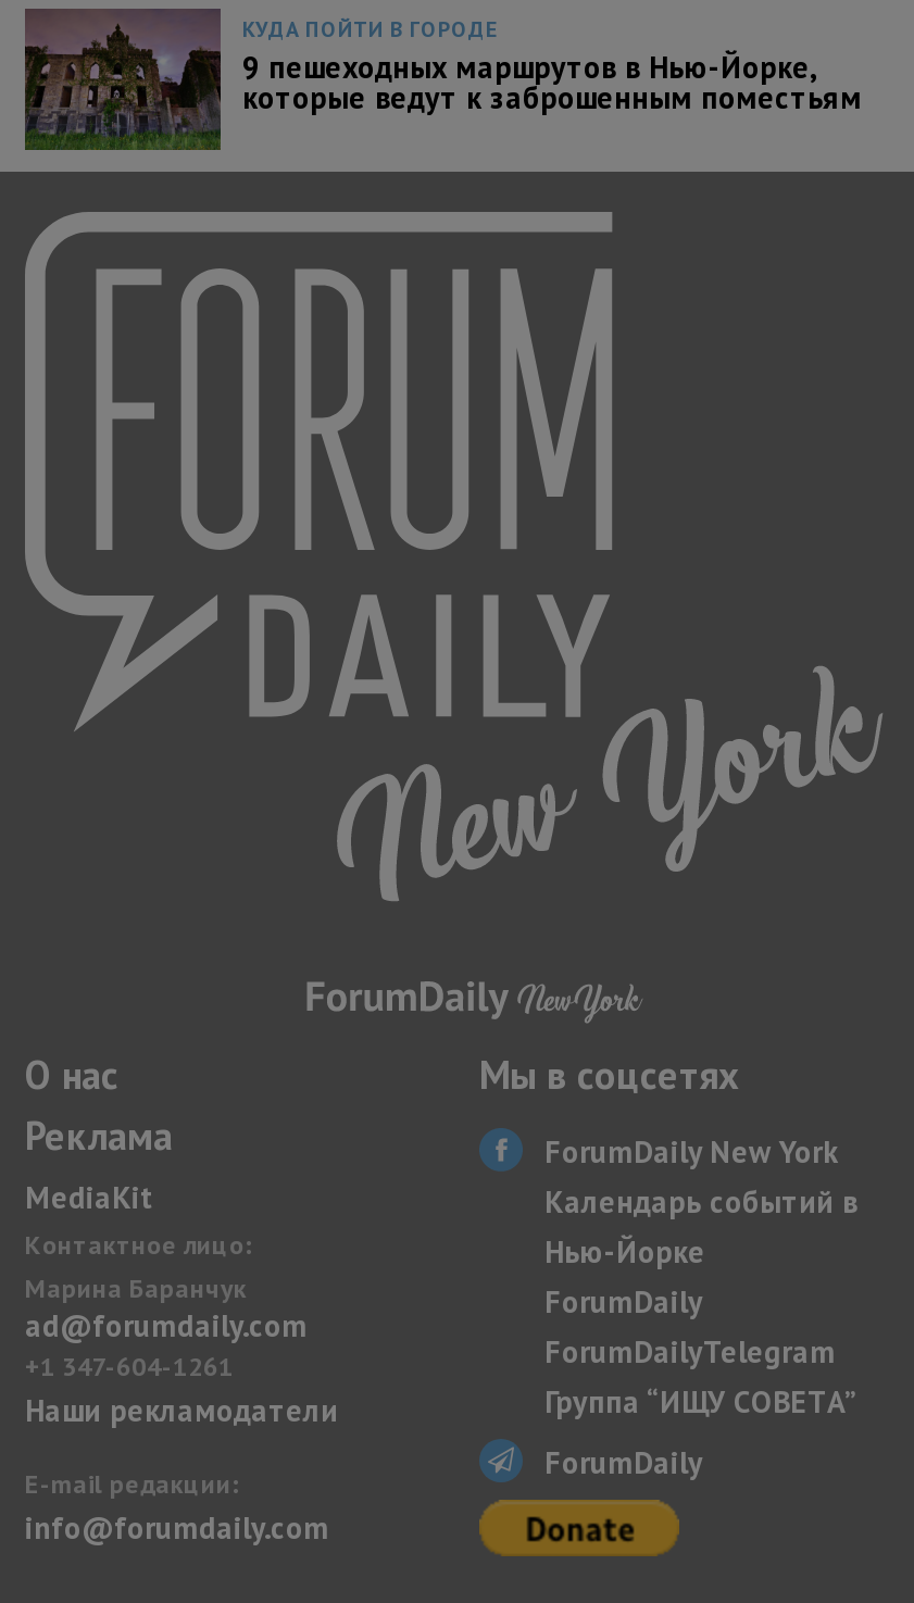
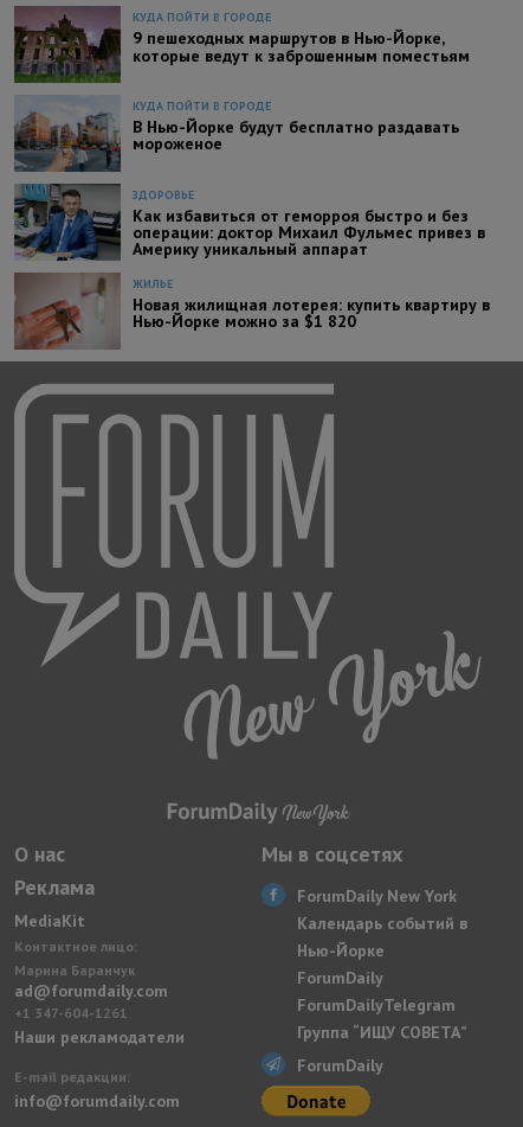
none -> [13,183,485,262] [image] | ЗДОРОВЬЕ | Как избавиться от геморроя быстро и без | операции: доктор Михаил Фульмес привез в | Америку уникальный аппарат
none -> [13,96,459,173] [image] | КУДА ПОЙТИ В ГОРОДЕ | В Нью-Йорке будут бесплатно раздавать | мороженое
none -> [13,273,490,351] [image] | ЖИЛЬЕ | Новая жилищная лотерея: купить квартиру в | Нью-Йорке можно за $1 820

